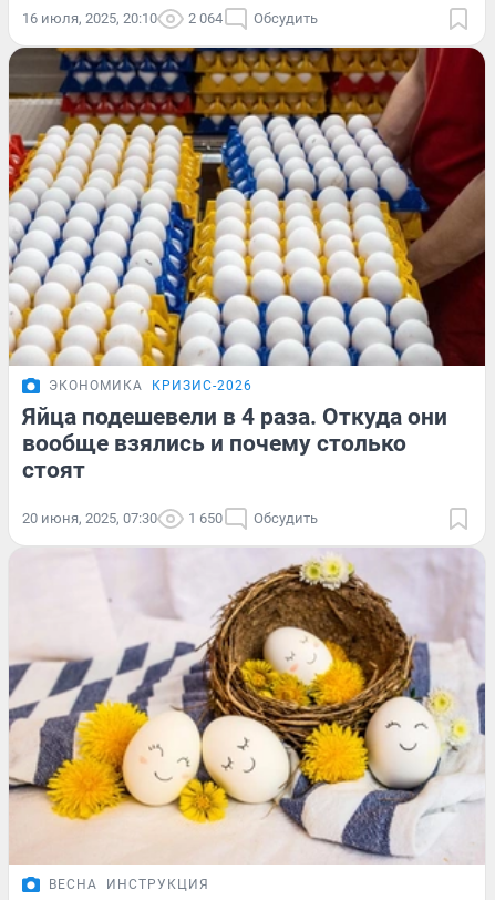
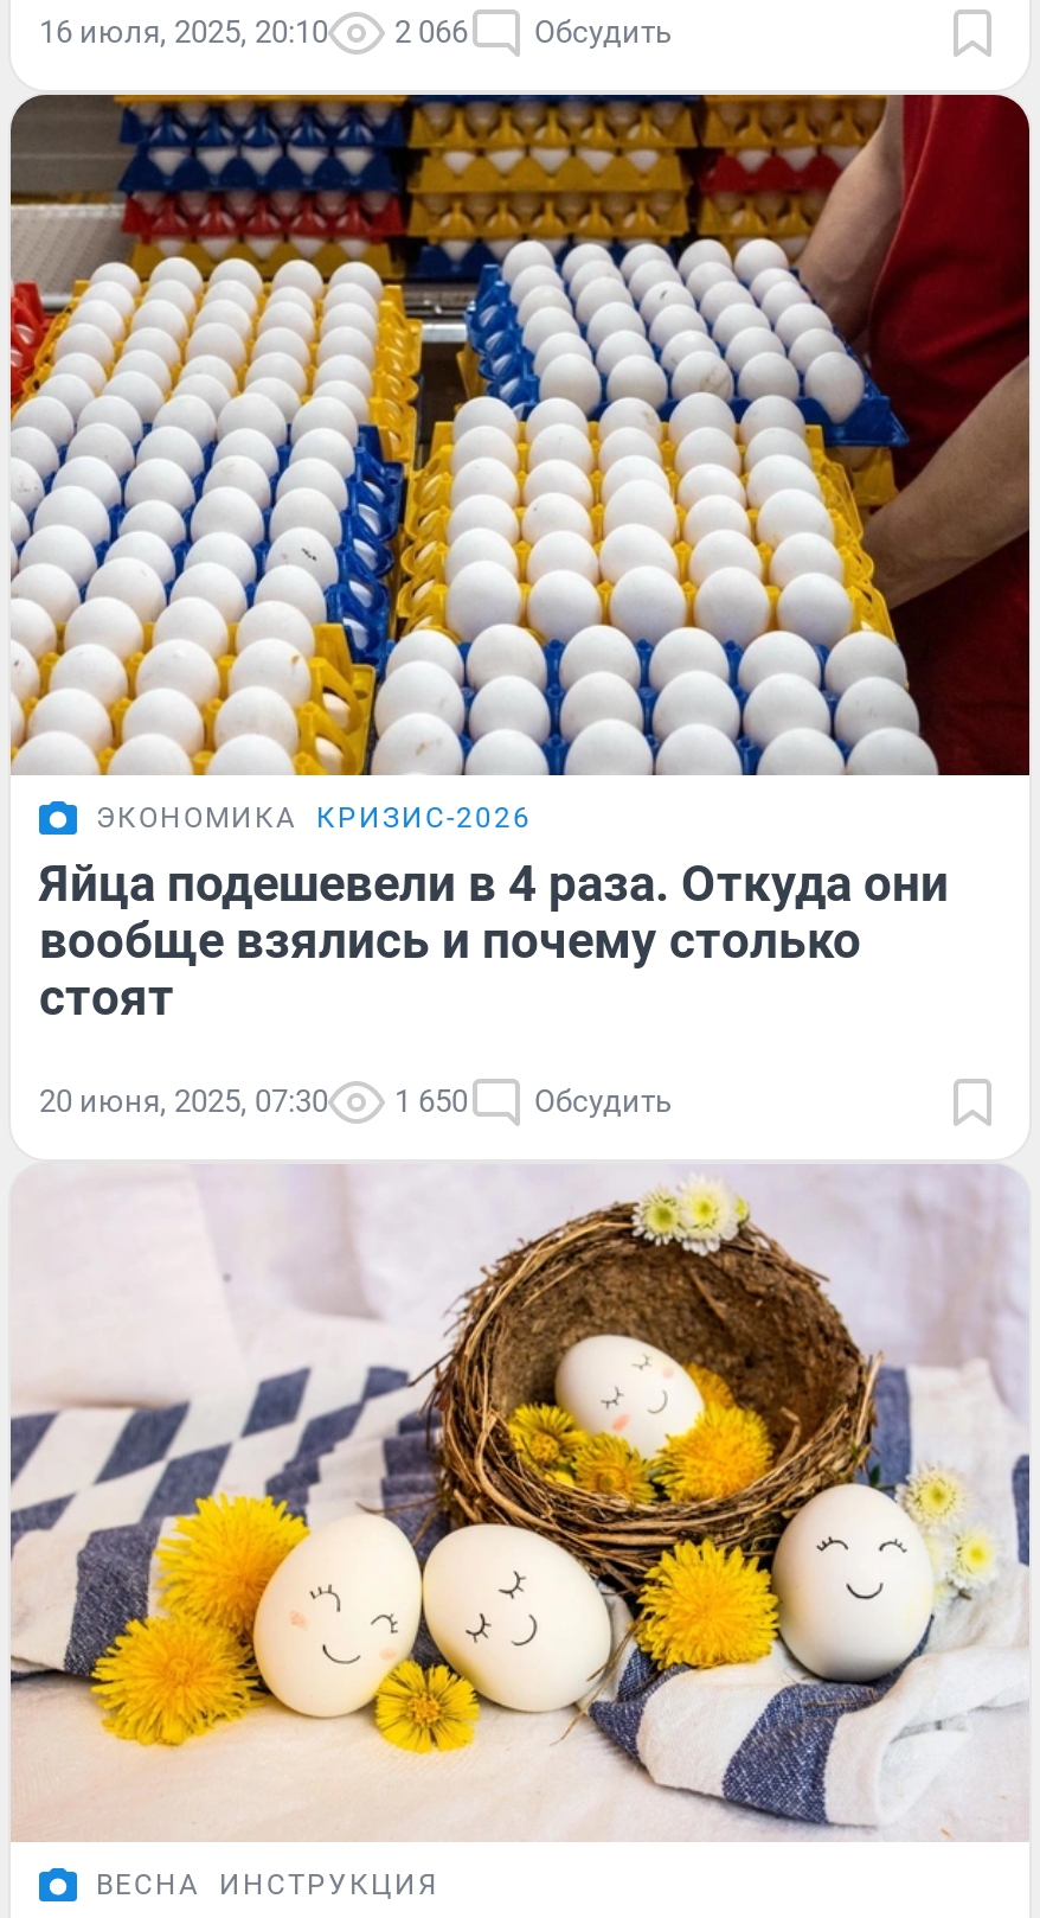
[22,10,318,26] 16 июля, 2025, 20:10 2 064 Обсудить -> [39,14,672,50] 16 июля, 2025, 20:10 2 066 Обсудить

